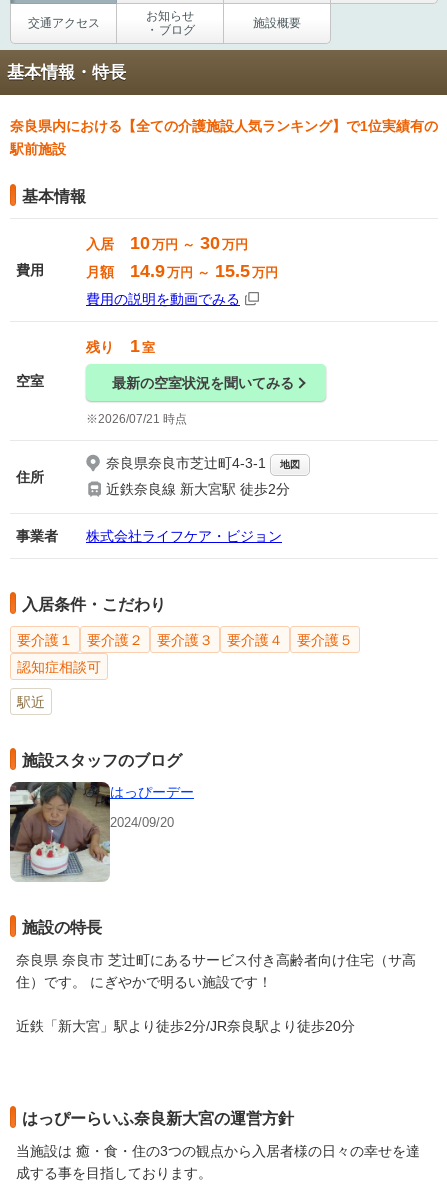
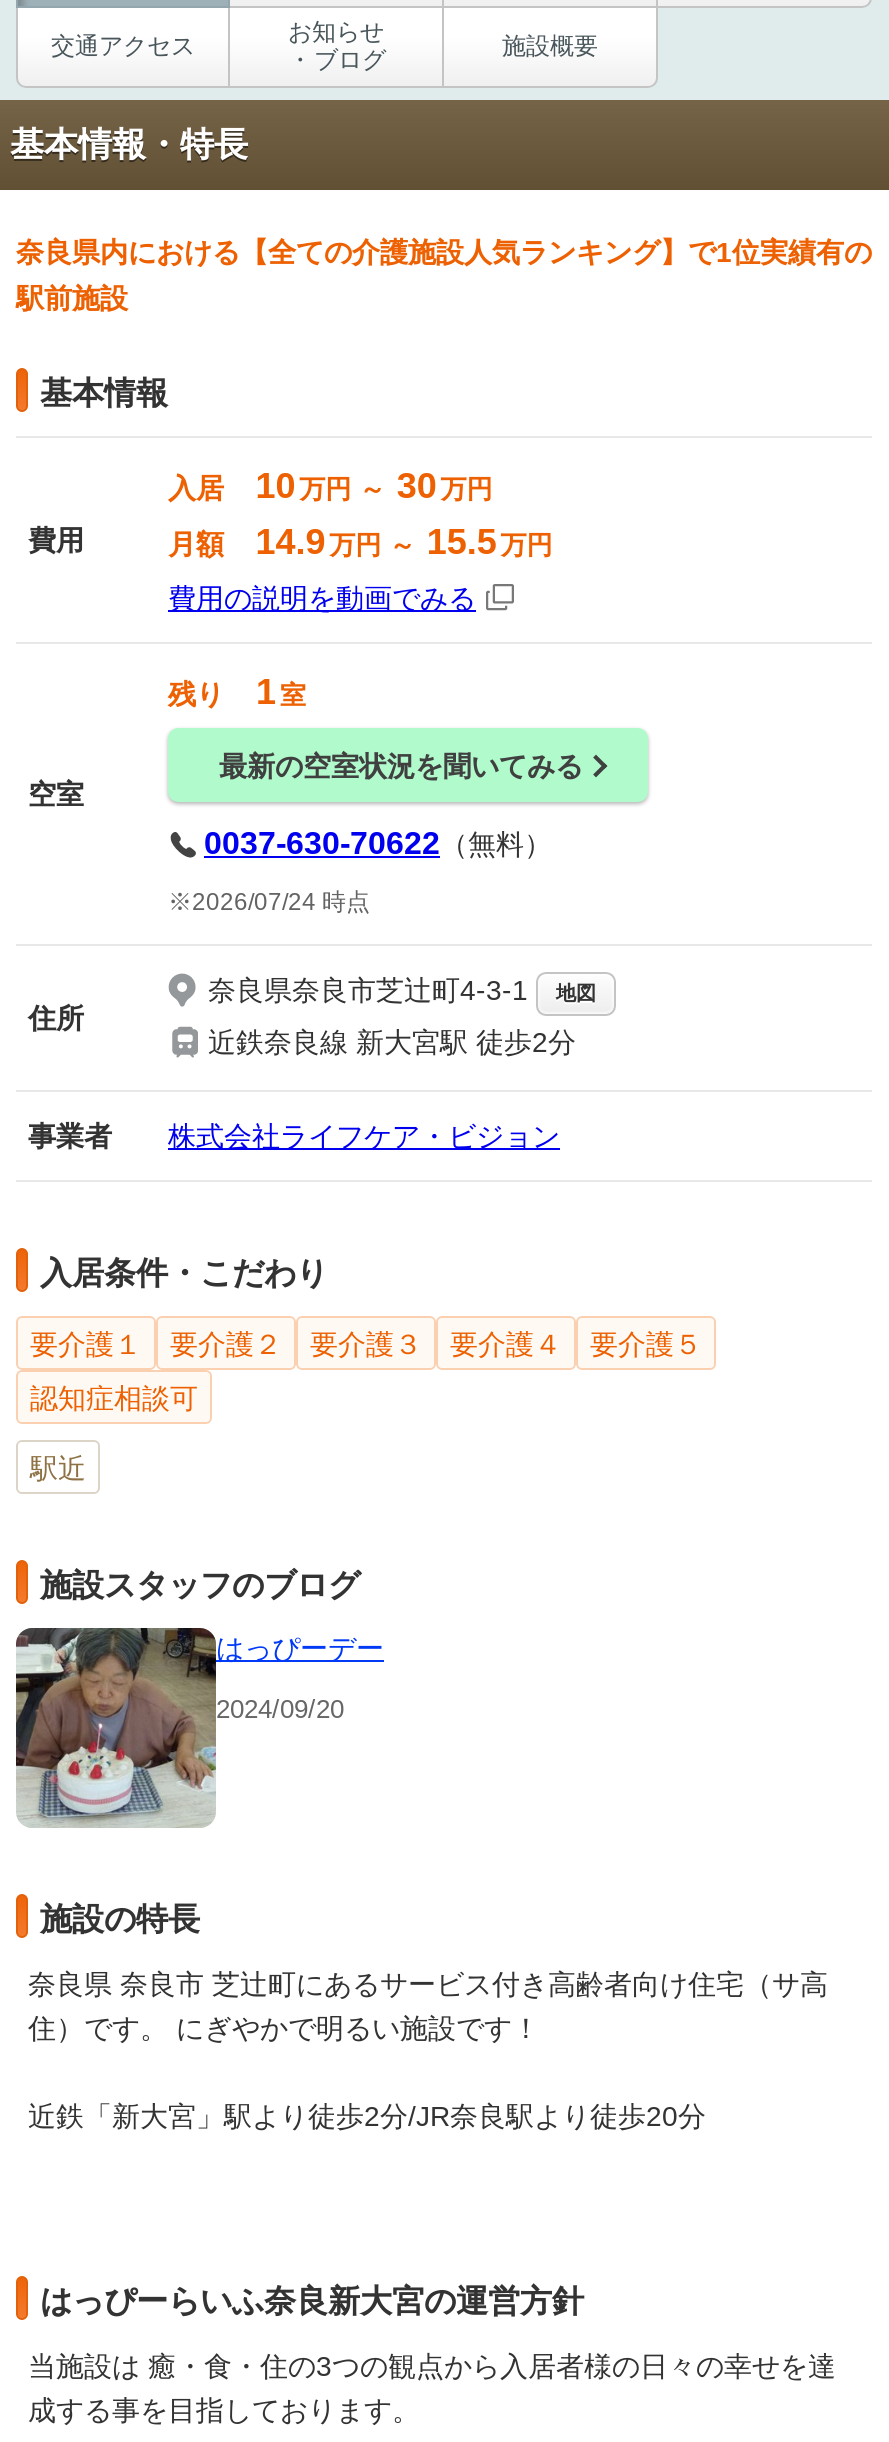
[98,412,187,426] 2026/07/21 時点 -> [192,826,552,916] 0037-630-70622（無料） | 2026/07/24 時点

